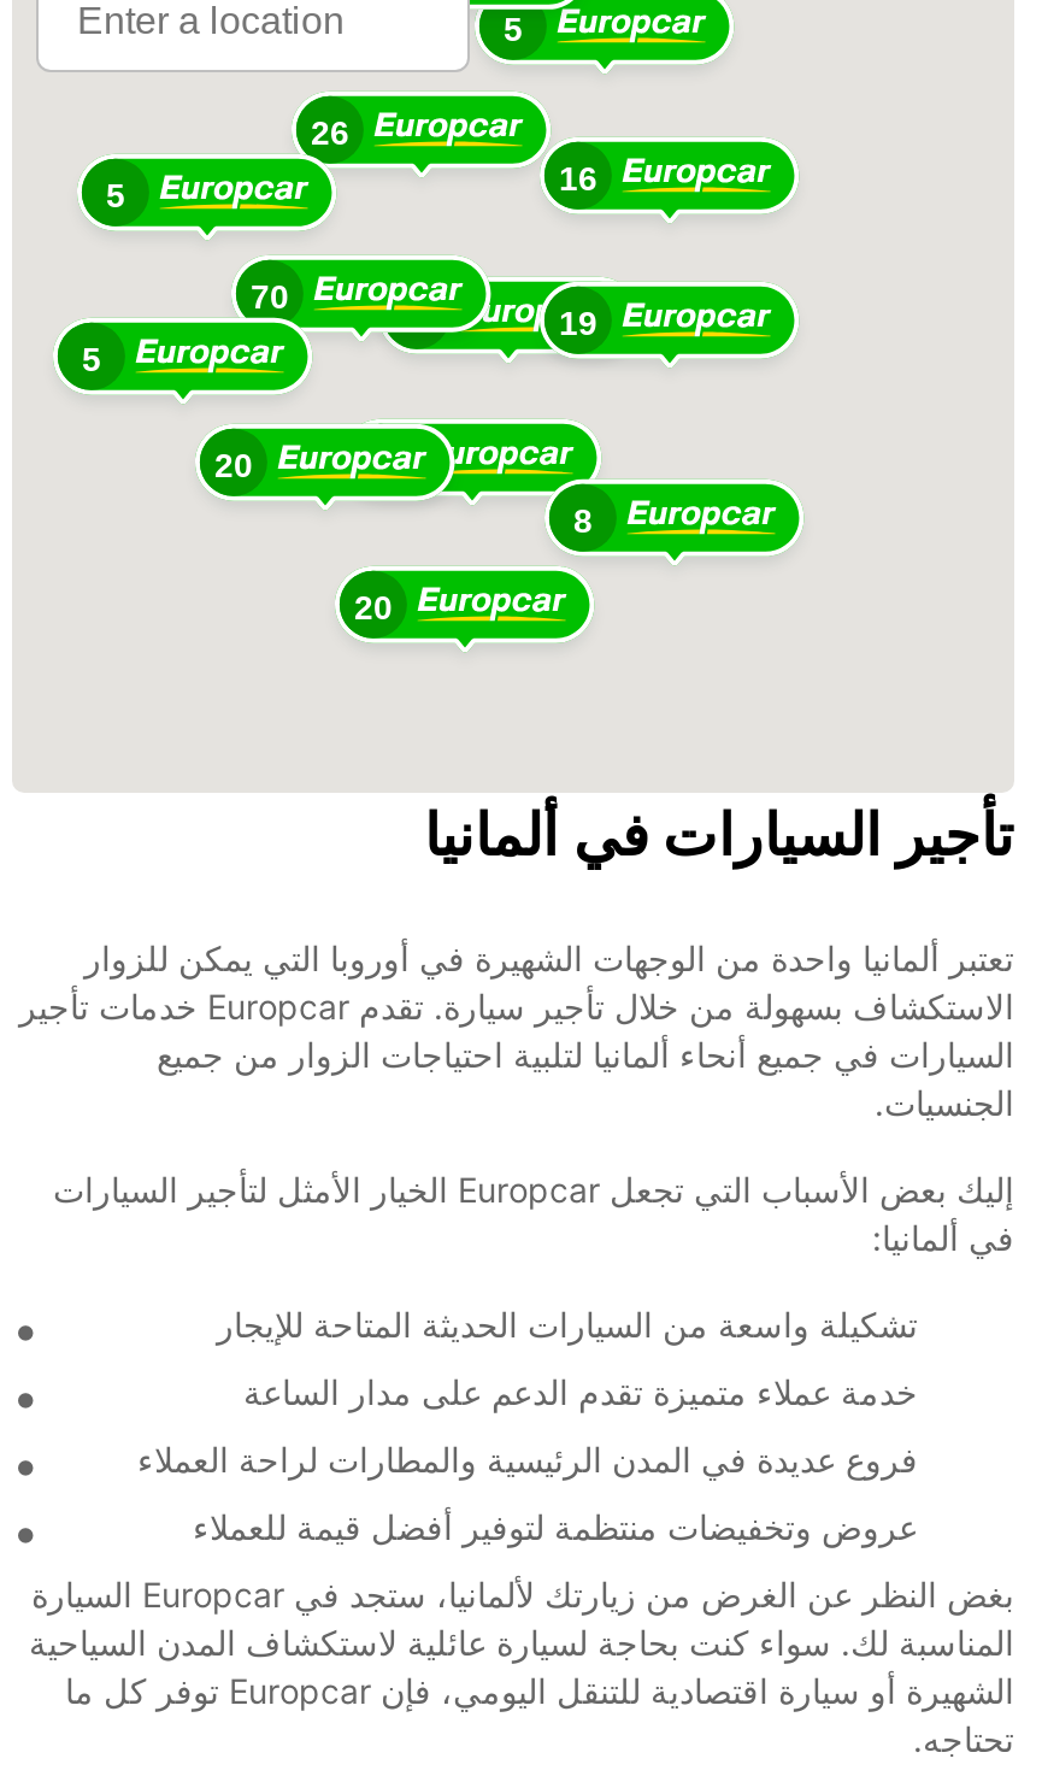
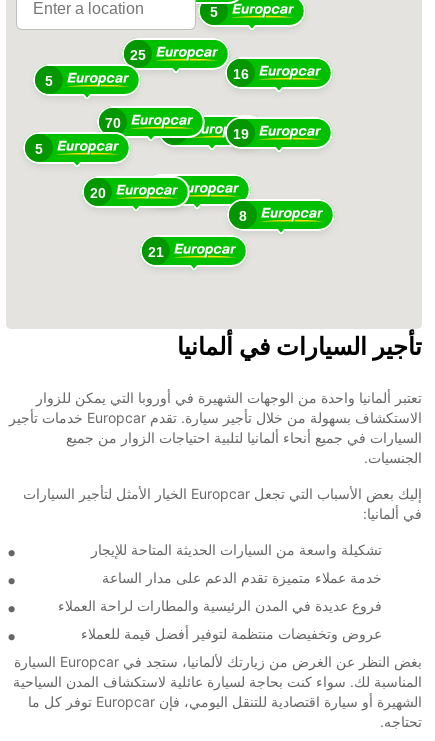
[311,113,349,152] 26 -> [130,47,146,63] 25
[354,588,393,626] 20 -> [148,244,164,260] 21

